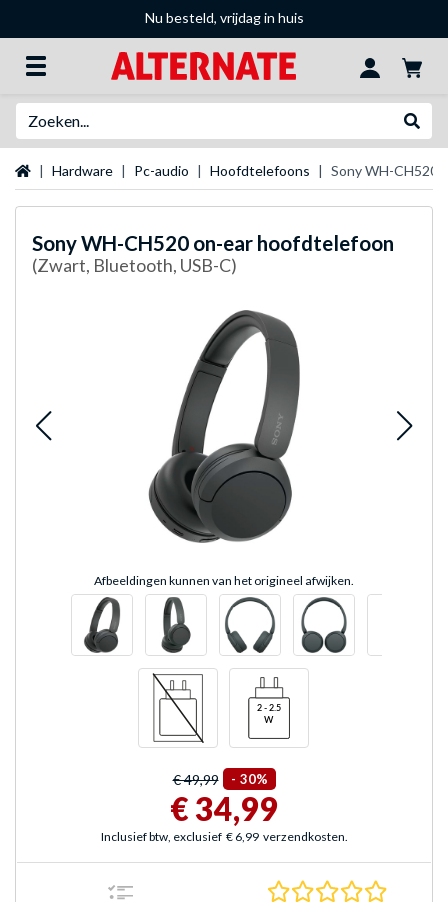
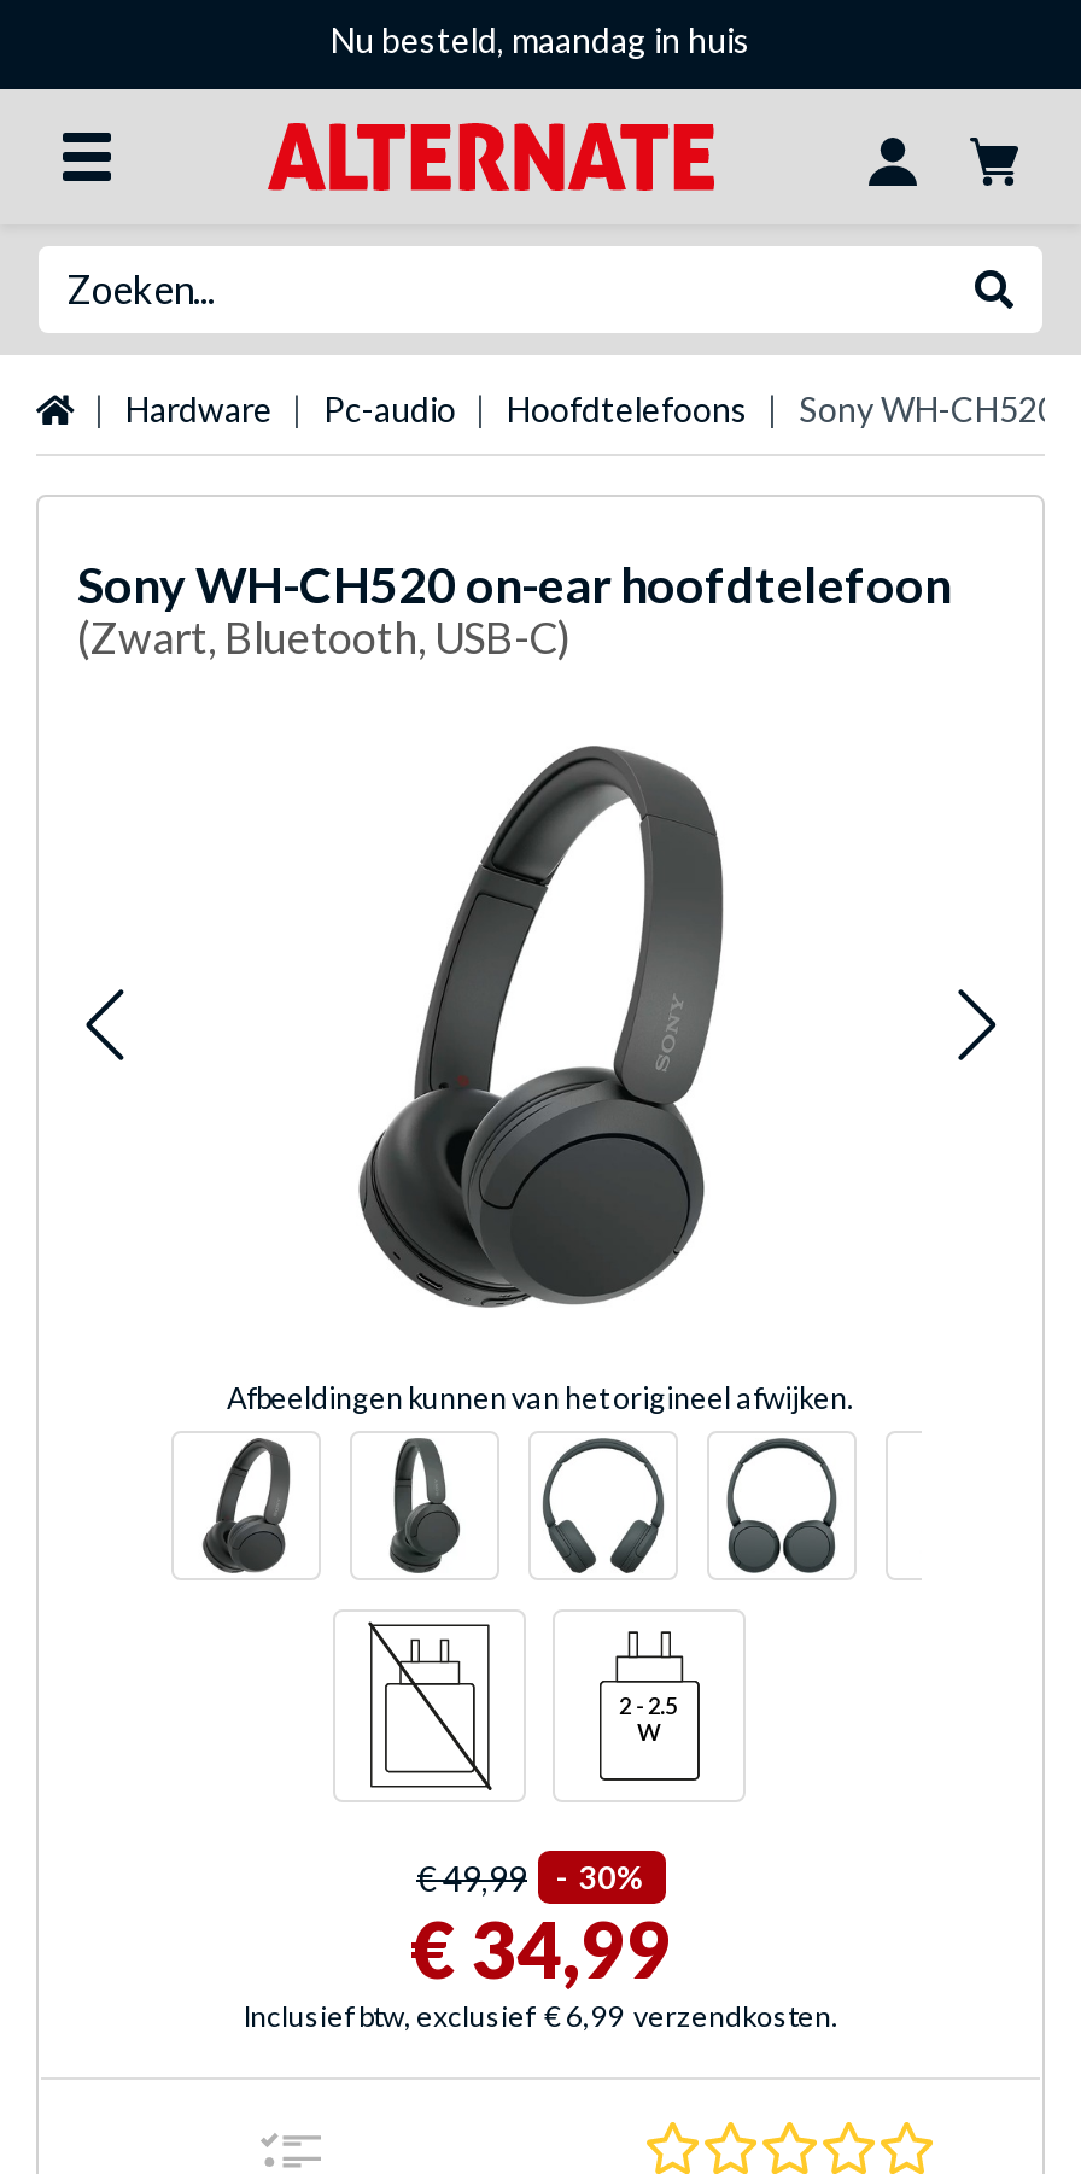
[144,9,303,26] Nu besteld, vrijdag in huis -> [331,19,750,60] Nu besteld, maandag in huis

